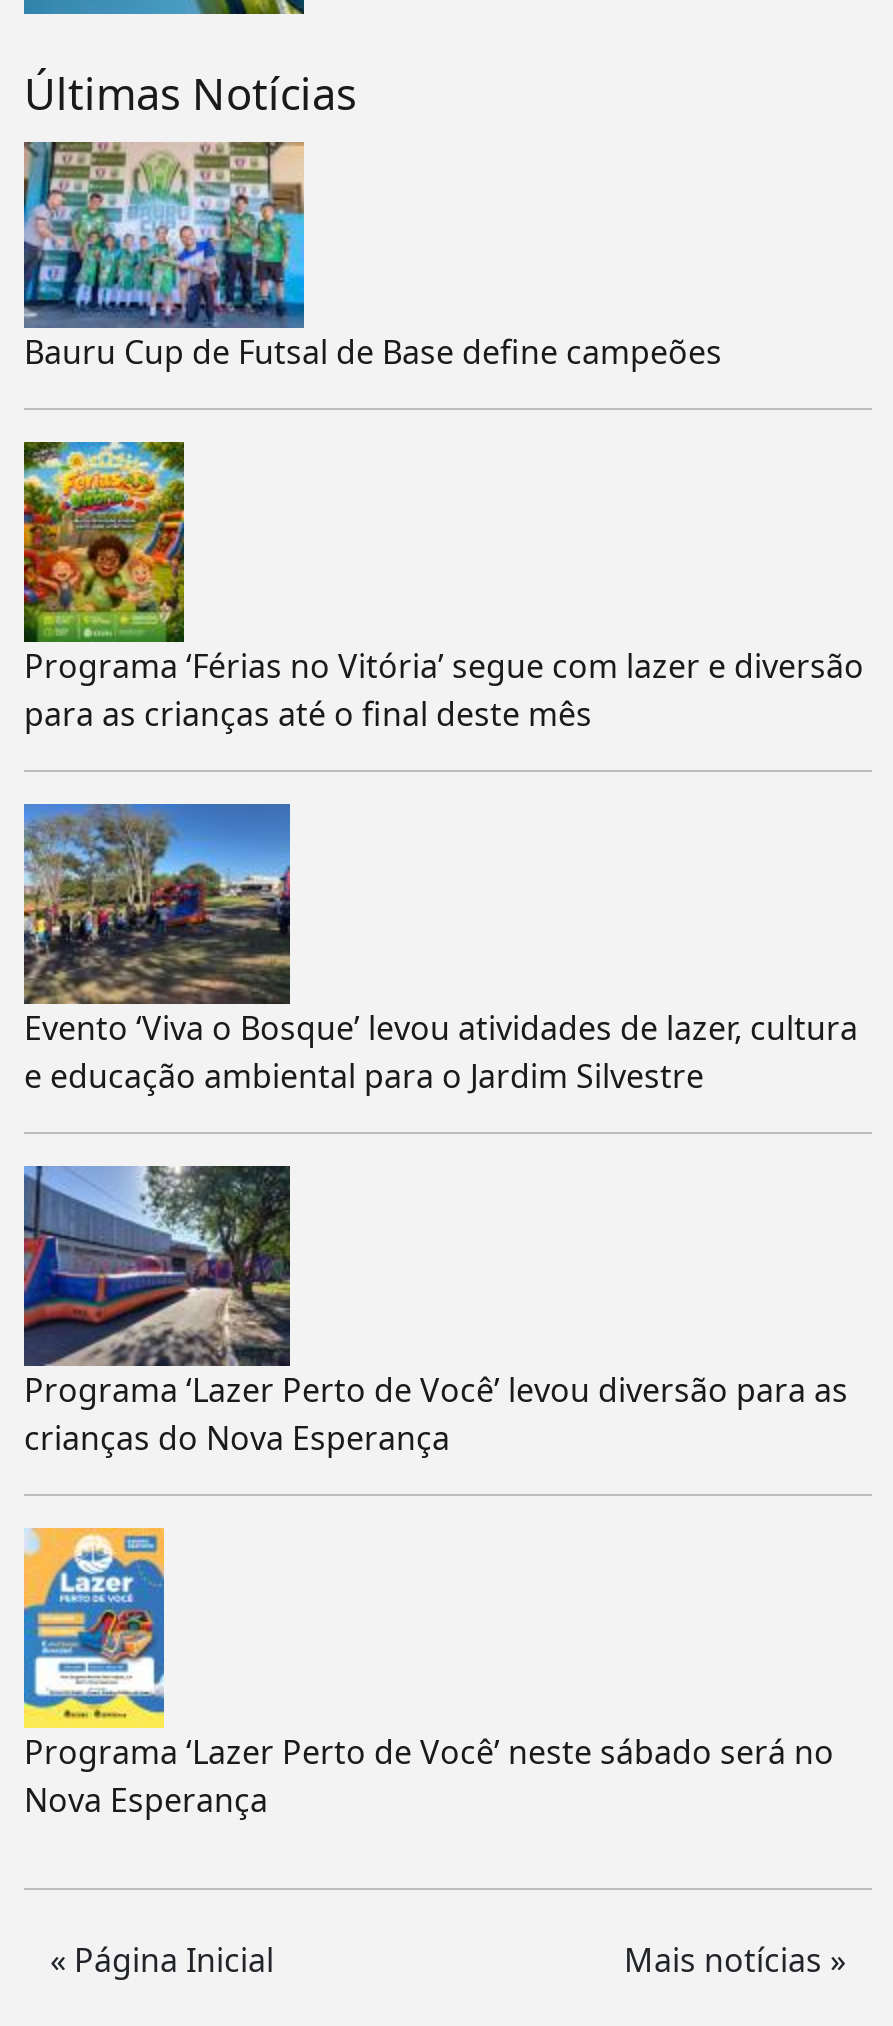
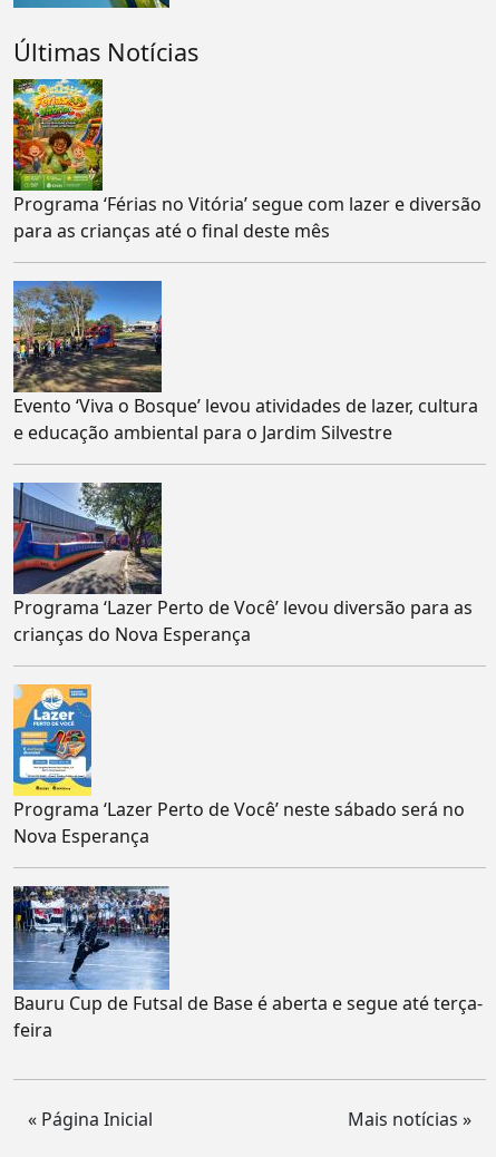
[22,140,722,374] [image] | Bauru Cup de Futsal de Base define campeões -> none
moved [20,438,864,1822] -> [11,77,482,848]: [image] | Programa ‘Férias no Vitória’ segue com lazer e diversão | para as crianças até o final deste mês | ... | Programa ‘Lazer Perto de Você’ neste sábado será no | Nova Esperança
none -> [12,885,483,1042] [image] | Bauru Cup de Futsal de Base é aberta e segue até terça- | feira

